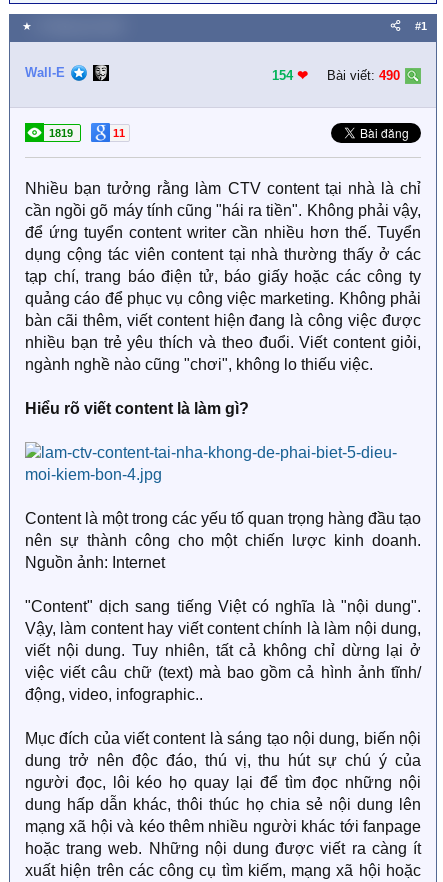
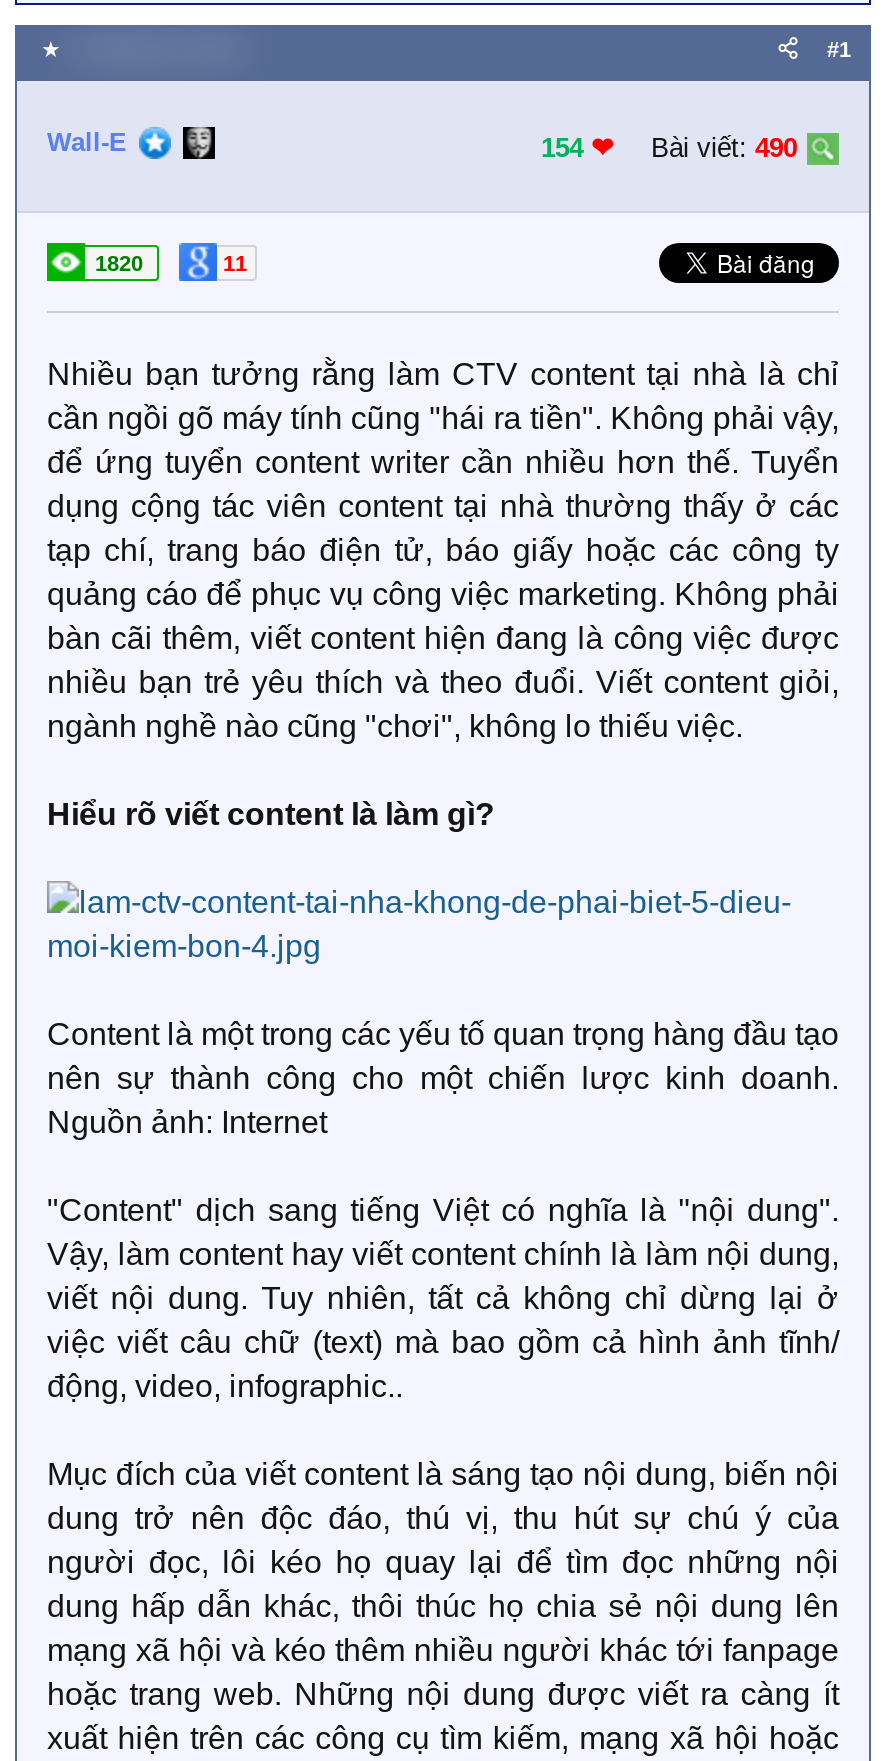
[46,127,76,139] 1819 -> [89,251,149,275] 1820

